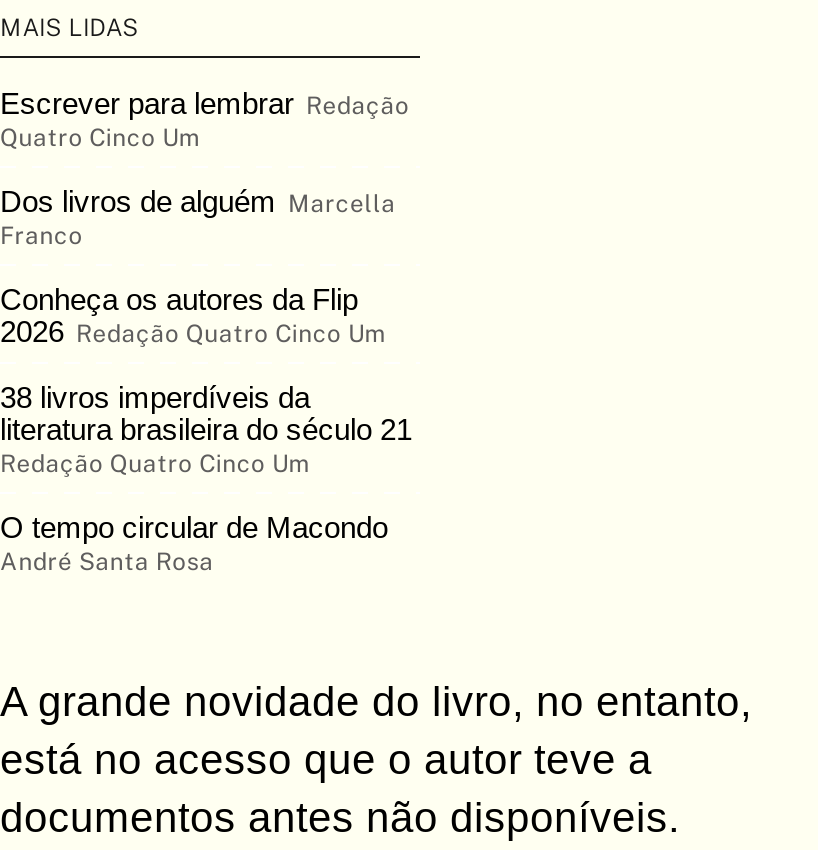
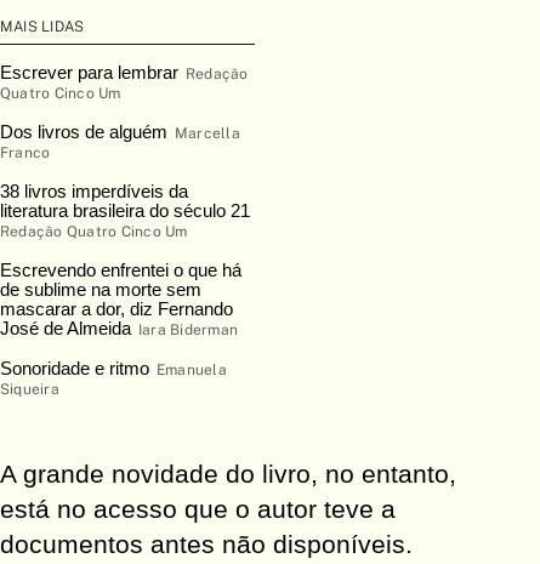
[0,283,385,349] Conheça os autores da Flip | 2026 Redação Quatro Cinco Um -> none
moved [0,381,412,479] -> [0,181,250,241]: 38 livros imperdíveis da | literatura brasileira do século 21 | Redação Quatro Cinco Um
[0,511,388,577] O tempo circular de Macondo | André Santa Rosa -> [0,260,241,398] Escrevendo enfrentei o que há | de sublime na morte sem | mascarar a dor, diz Fernando | José de Almeida Iara Biderman | Sonoridade e ritmo Emanuela | Siqueira

